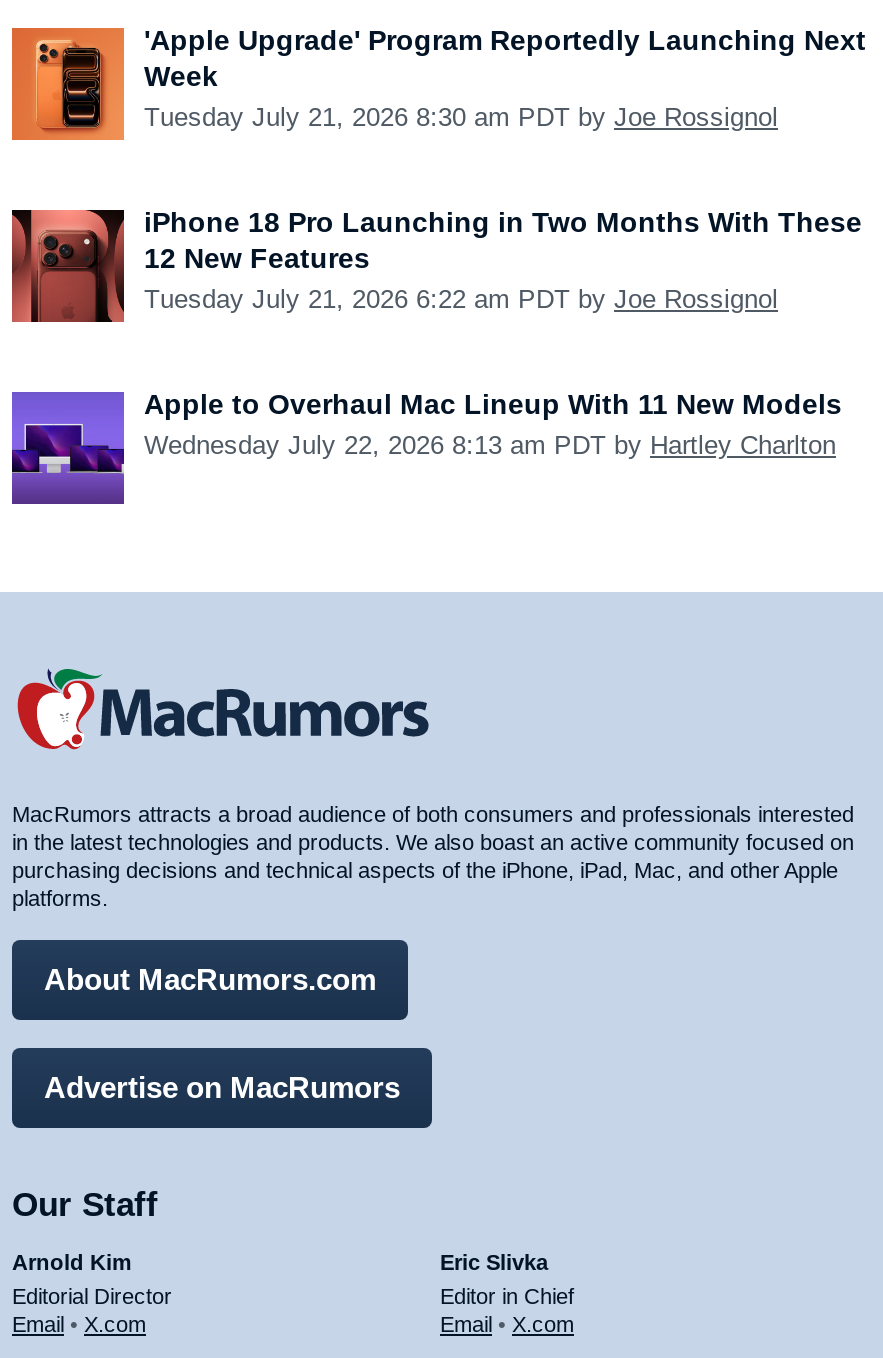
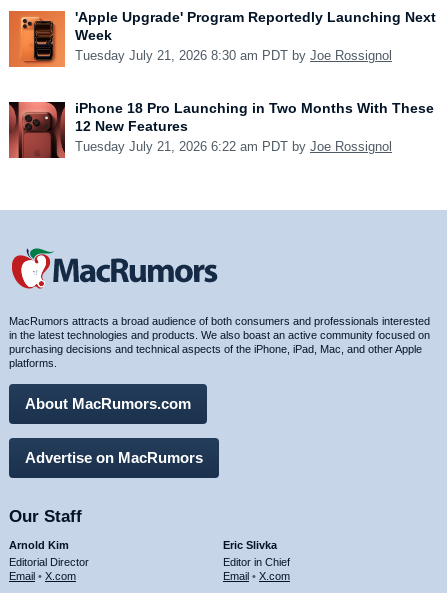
[10,387,842,506] [image] | Apple to Overhaul Mac Lineup With 11 New Models | Wednesday July 22, 2026 8:13 am PDT by Hartley Charlton -> none

